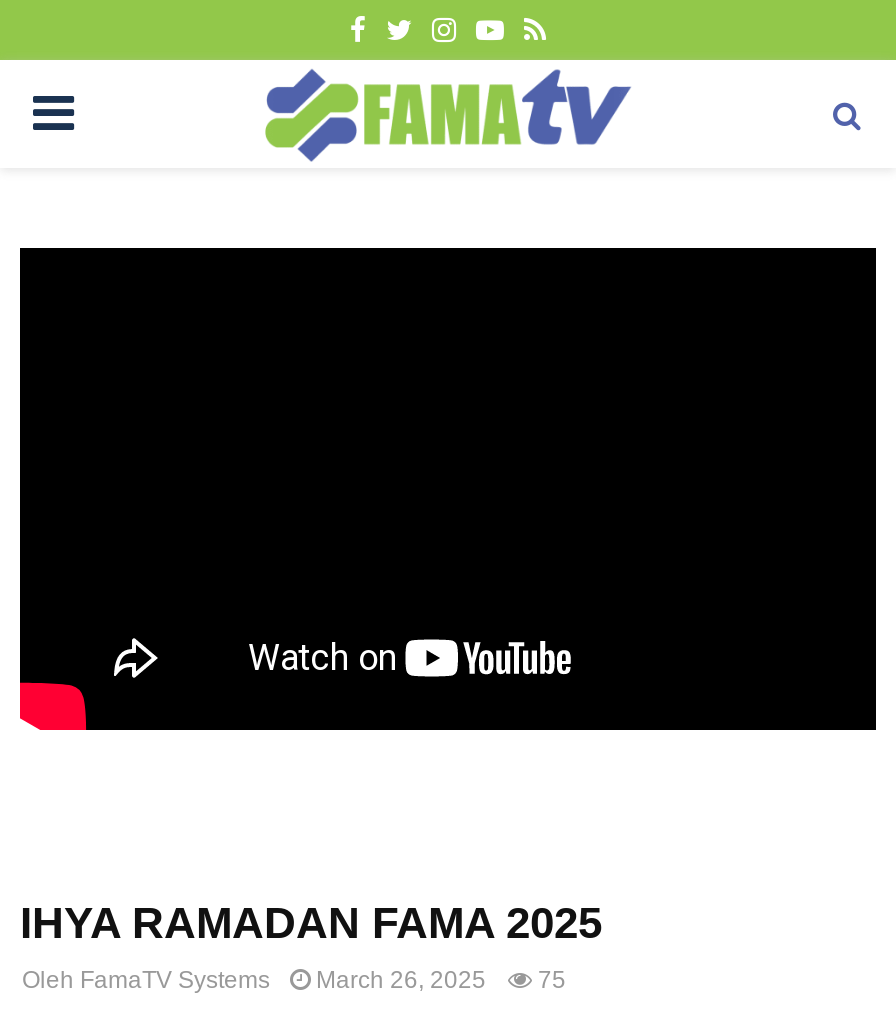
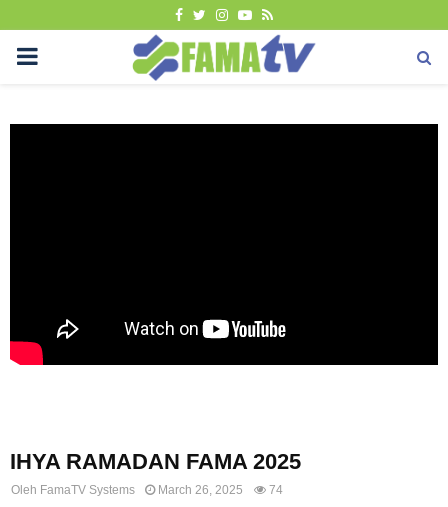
[22,966,566,994] Oleh FamaTV Systems March 26, 2025 75 -> [11,483,283,497] Oleh FamaTV Systems March 26, 2025 74

